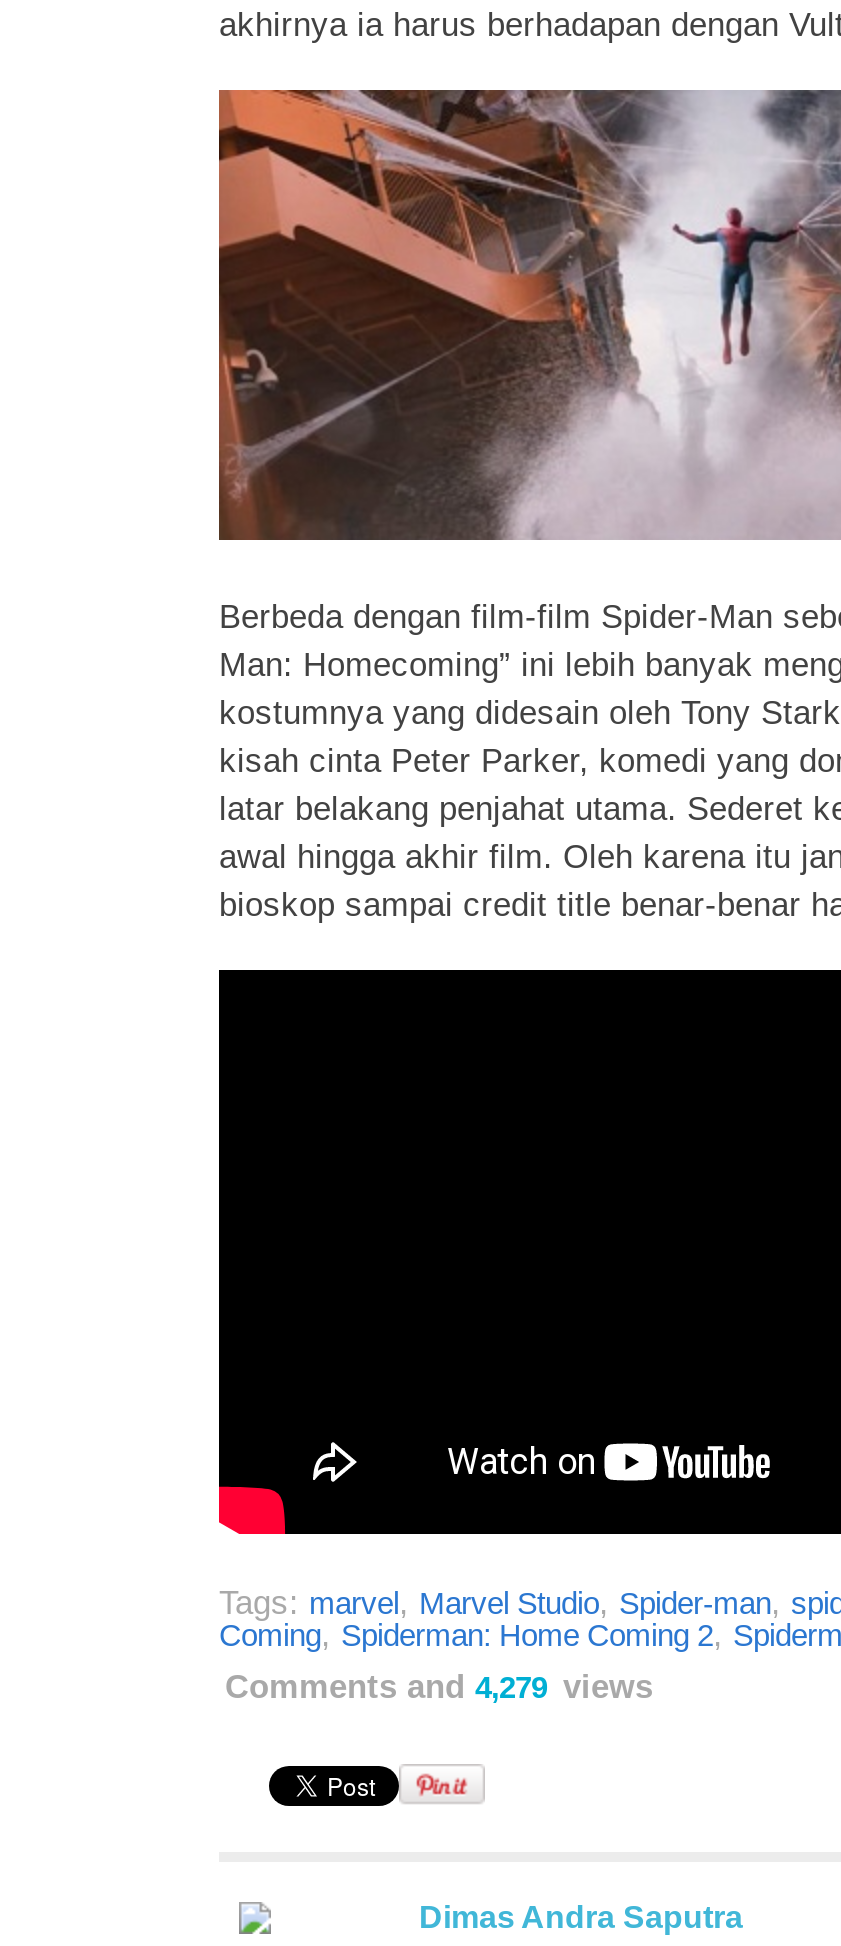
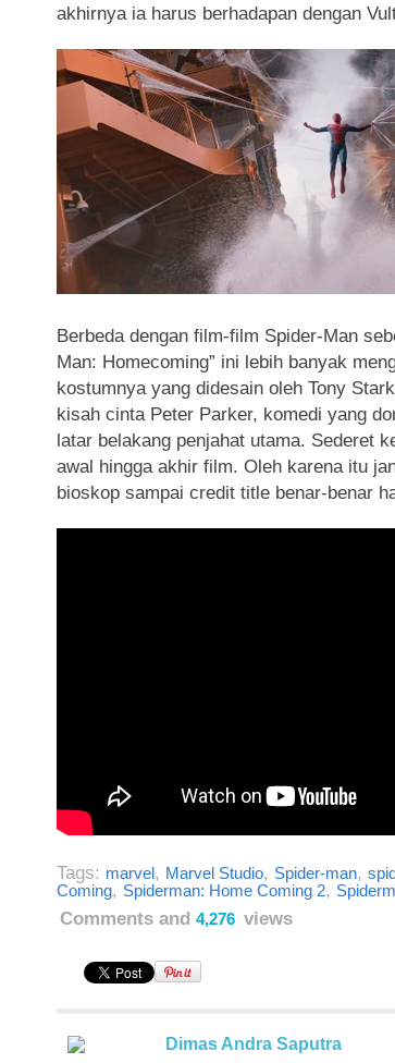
[225,1668,653,1706] Comments and 4,279 views -> [60,908,293,929] Comments and 4,276 views

